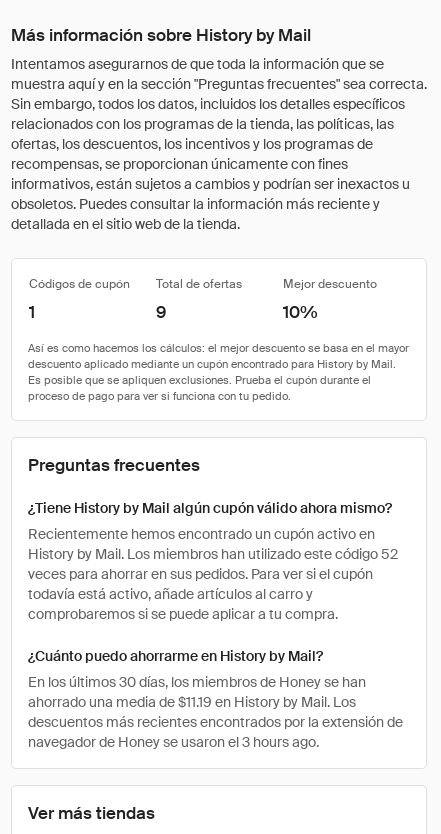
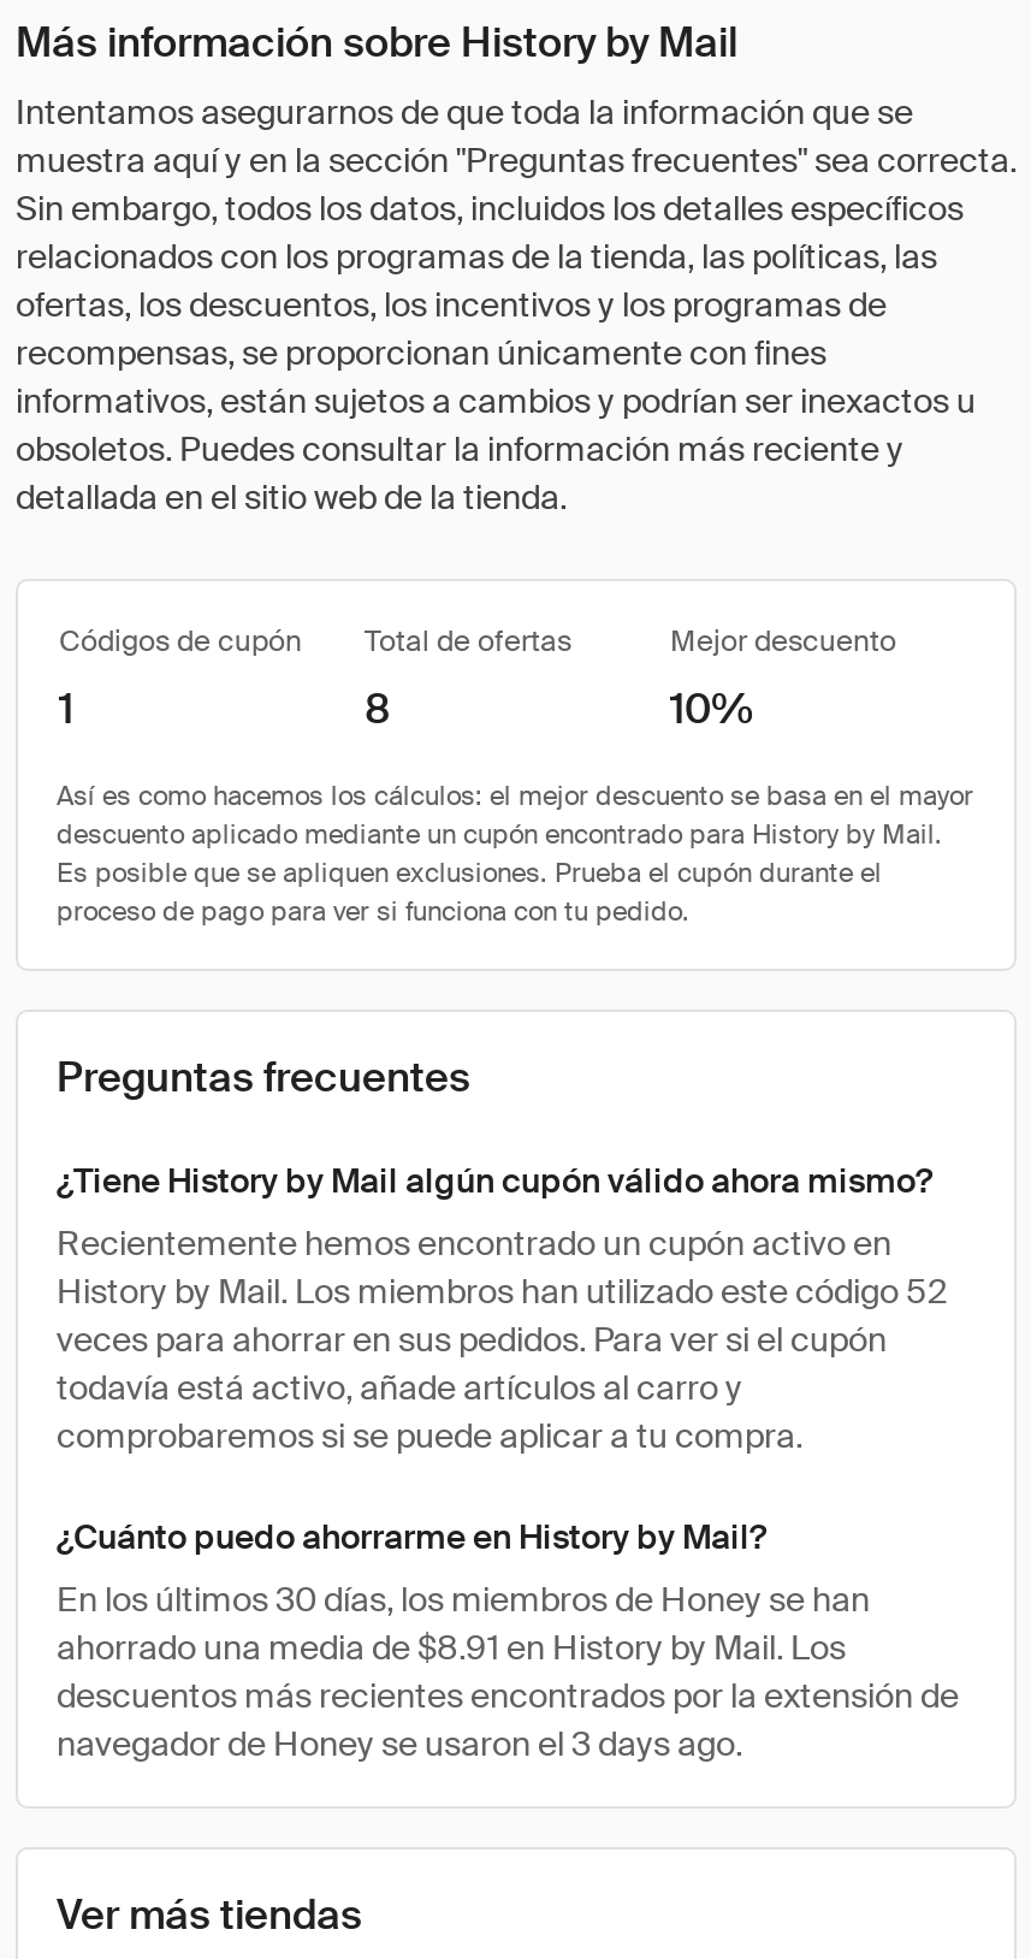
[156,301,166,323] 9 -> [365,682,391,735] 8
[28,693,356,711] ahorrado una media de $11.19 en History by Mail. Los -> [57,1626,846,1669] ahorrado una media de $8.91 en History by Mail. Los
[28,733,319,751] navegador de Honey se usaron el 3 hours ago. -> [57,1722,742,1765] navegador de Honey se usaron el 3 days ago.

